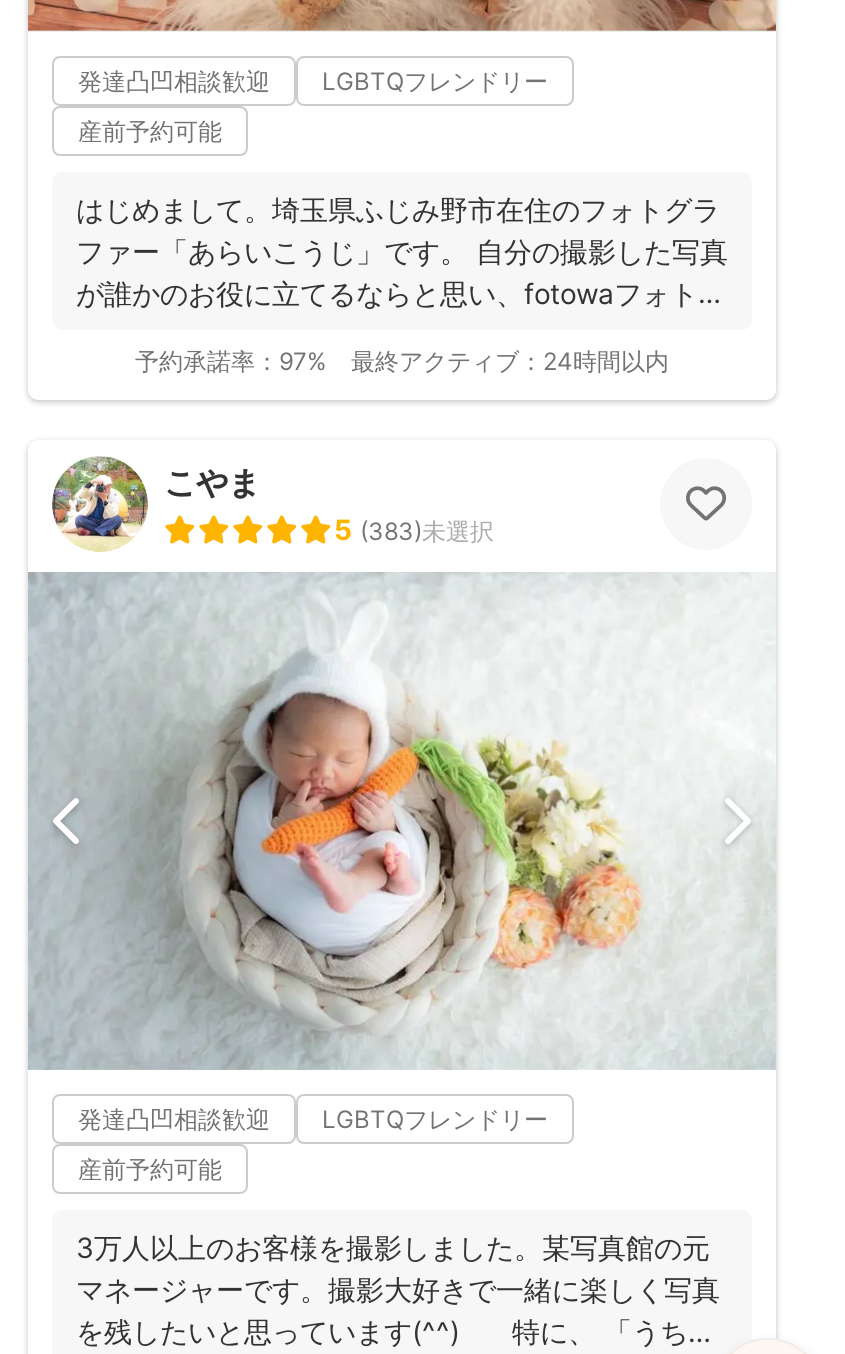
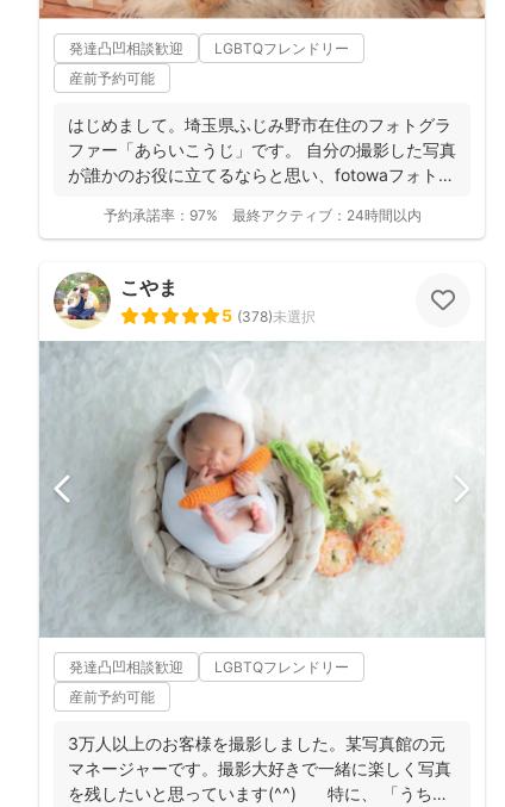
[334,511,494,545] 5 (383)未選択 -> [222,305,316,325] 5 (378)未選択

